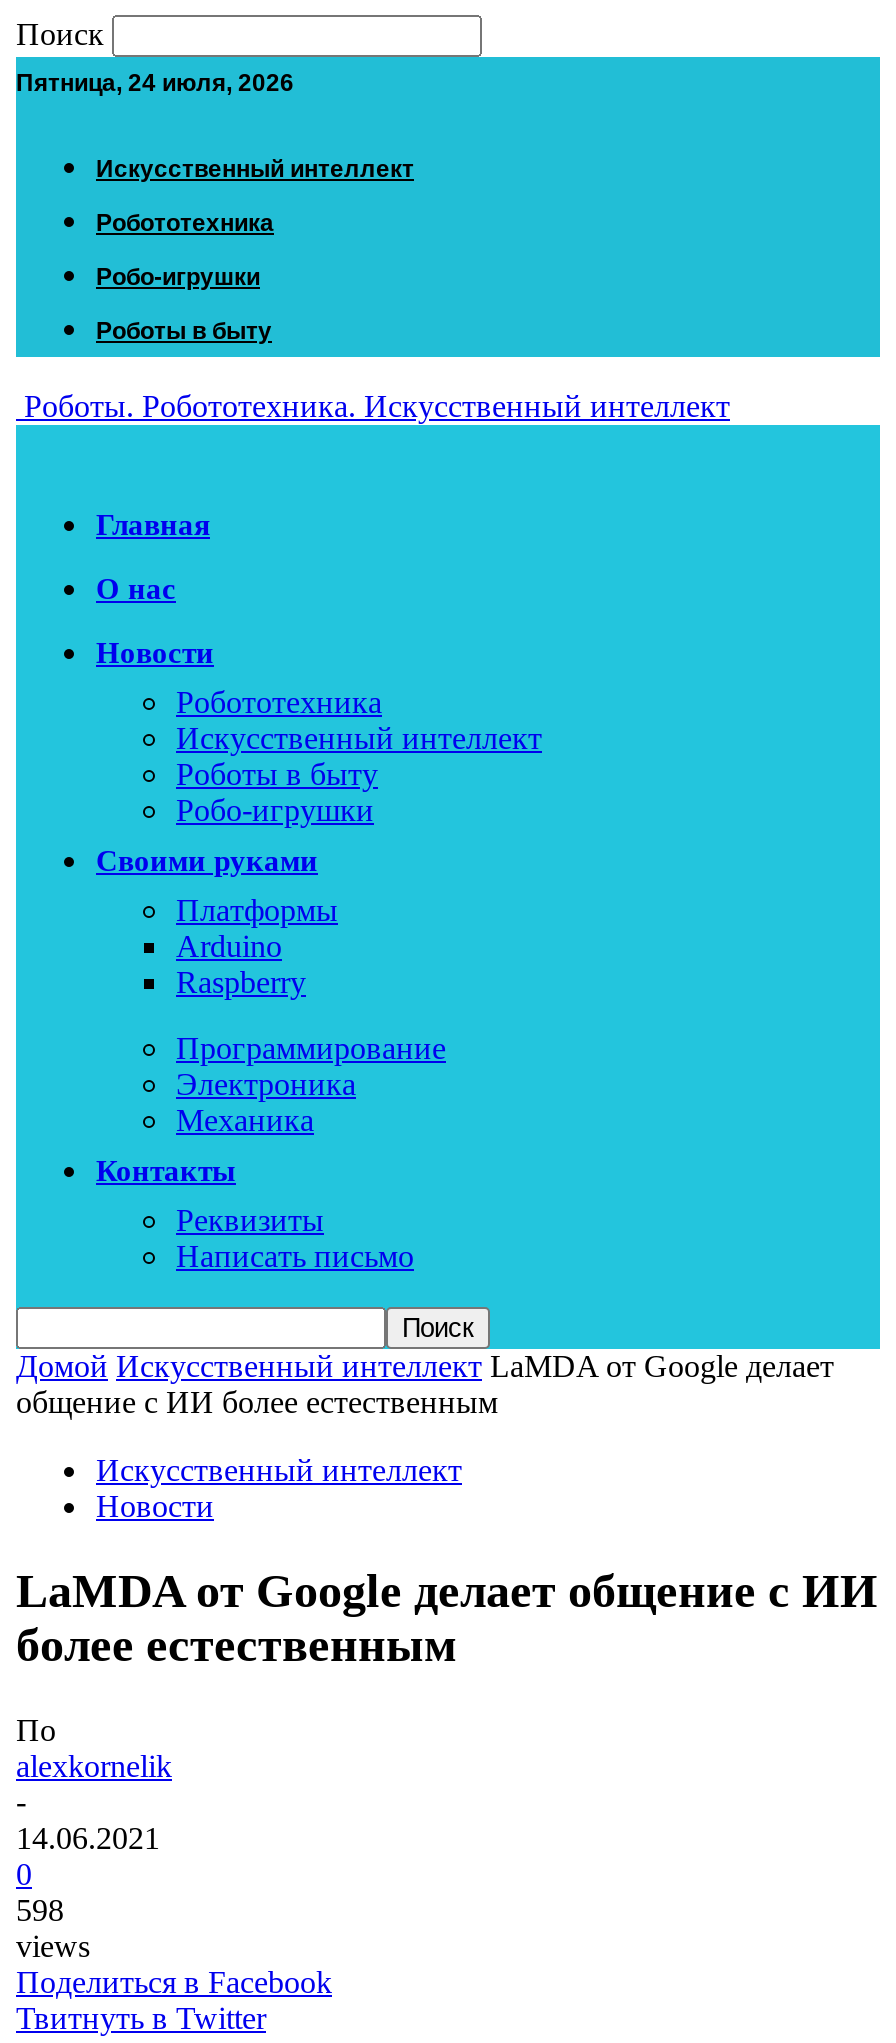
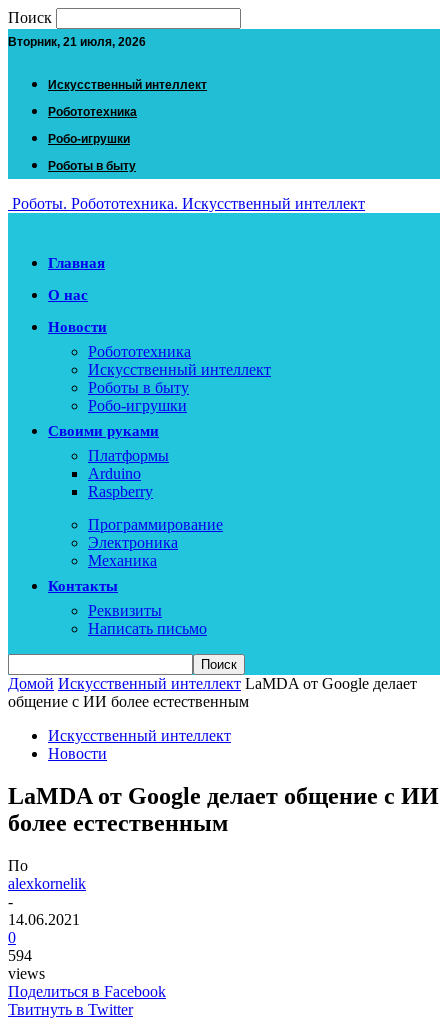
[16,69,294,97] Пятница, 24 июля, 2026 -> [8,35,146,49] Вторник, 21 июля, 2026
[16,1893,64,1927] 598 -> [8,947,32,964] 594

